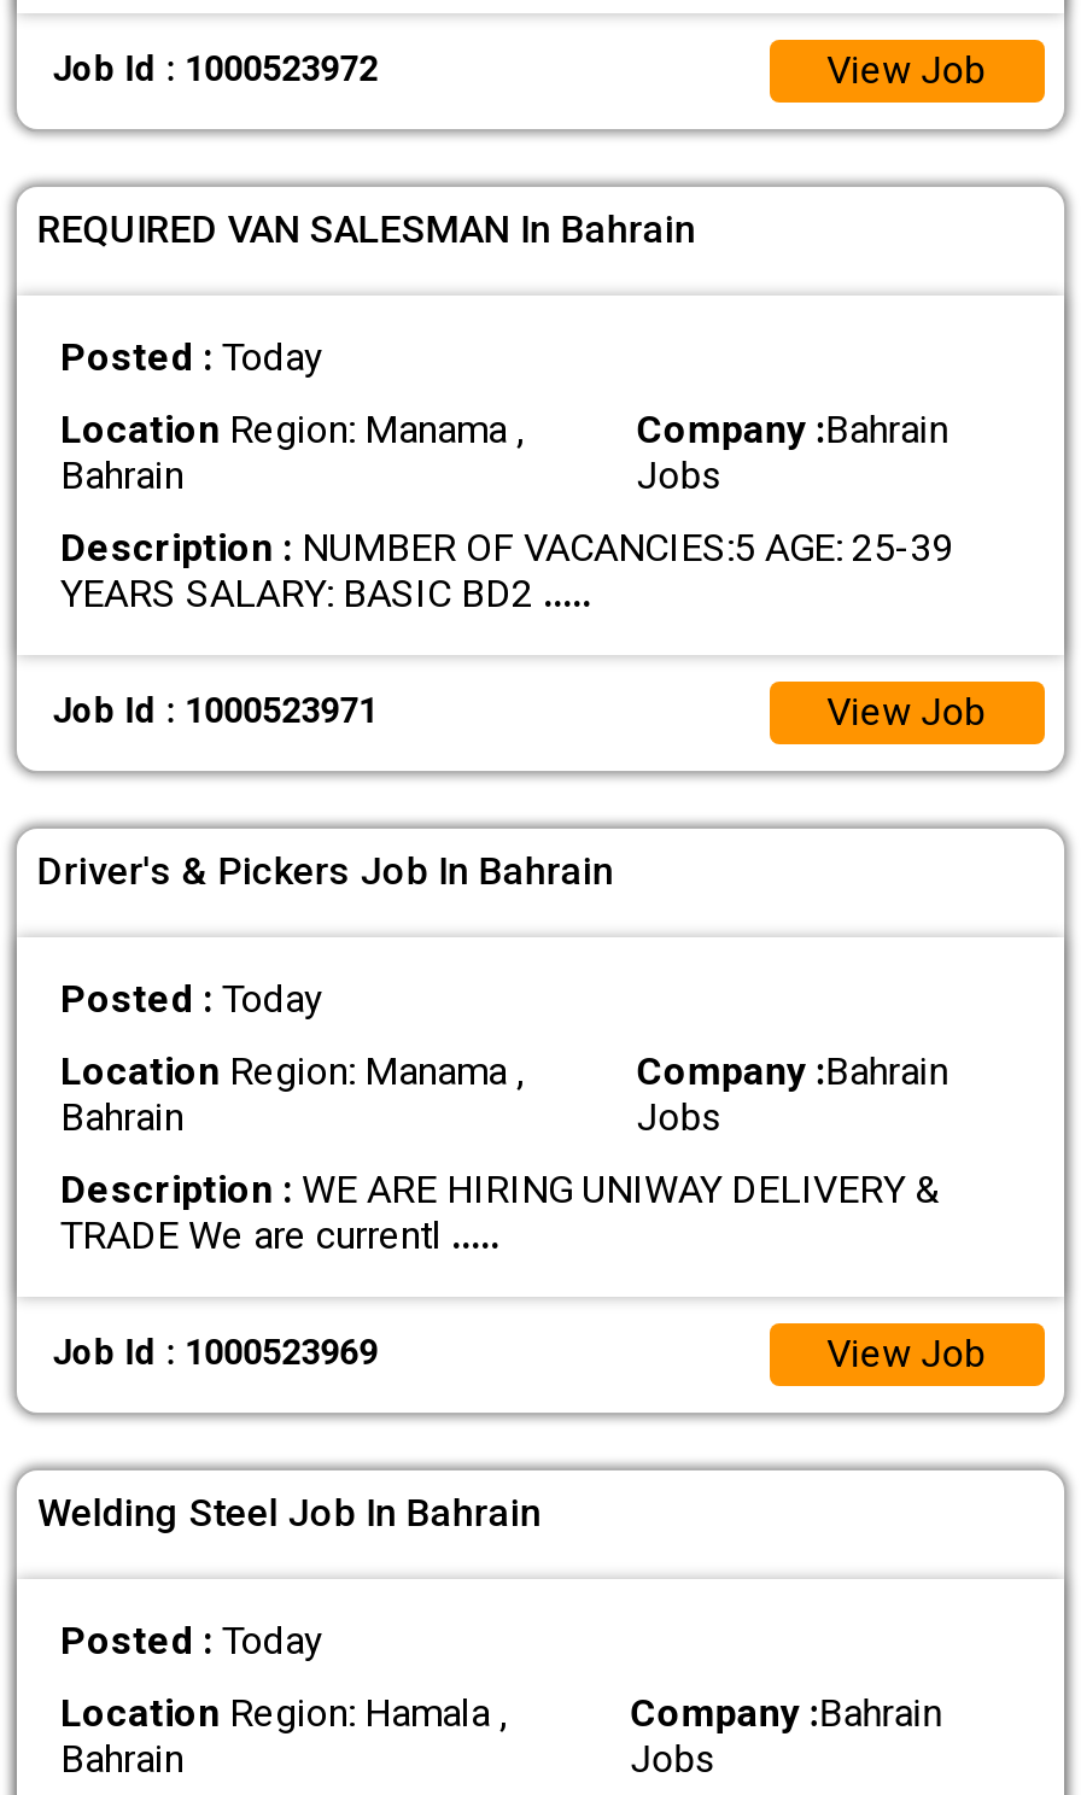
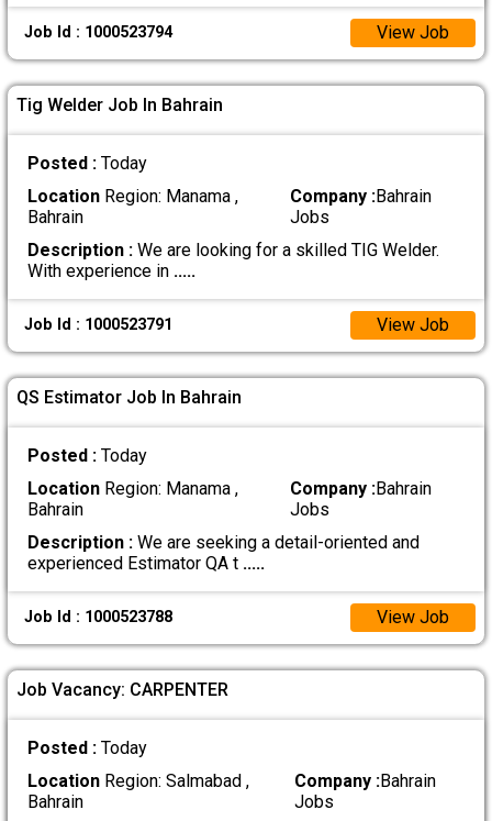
[53,50,378,91] Job Id : 1000523972 -> [24,24,172,42] Job Id : 1000523794
[37,207,696,253] REQUIRED VAN SALESMAN In Bahrain -> [17,95,223,116] Tig Welder Job In Bahrain
[60,525,953,617] Description : NUMBER OF VACANCIES:5 AGE: 25-39 | YEARS SALARY: BASIC BD2..... -> [27,240,439,281] Description : We are looking for a skilled TIG Welder. | With experience in.....
[53,692,378,733] Job Id : 1000523971 -> [24,316,172,335] Job Id : 1000523791
[37,849,614,894] Driver's & Pickers Job In Bahrain -> [17,387,242,408] QS Estimator Job In Bahrain
[60,1167,939,1258] Description : WE ARE HIRING UNIWAY DELIVERY & | TRADE We are currentl..... -> [27,532,420,574] Description : We are seeking a detail-oriented and | experienced Estimator QA t.....
[53,1334,378,1375] Job Id : 1000523969 -> [24,608,172,627] Job Id : 1000523788
[37,1490,541,1536] Welding Steel Job In Bahrain -> [17,679,229,700] Job Vacancy: CARPENTER
[60,1690,507,1736] Location Region: Hamala , -> [27,770,249,791] Location Region: Salmabad ,

